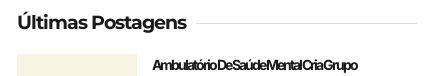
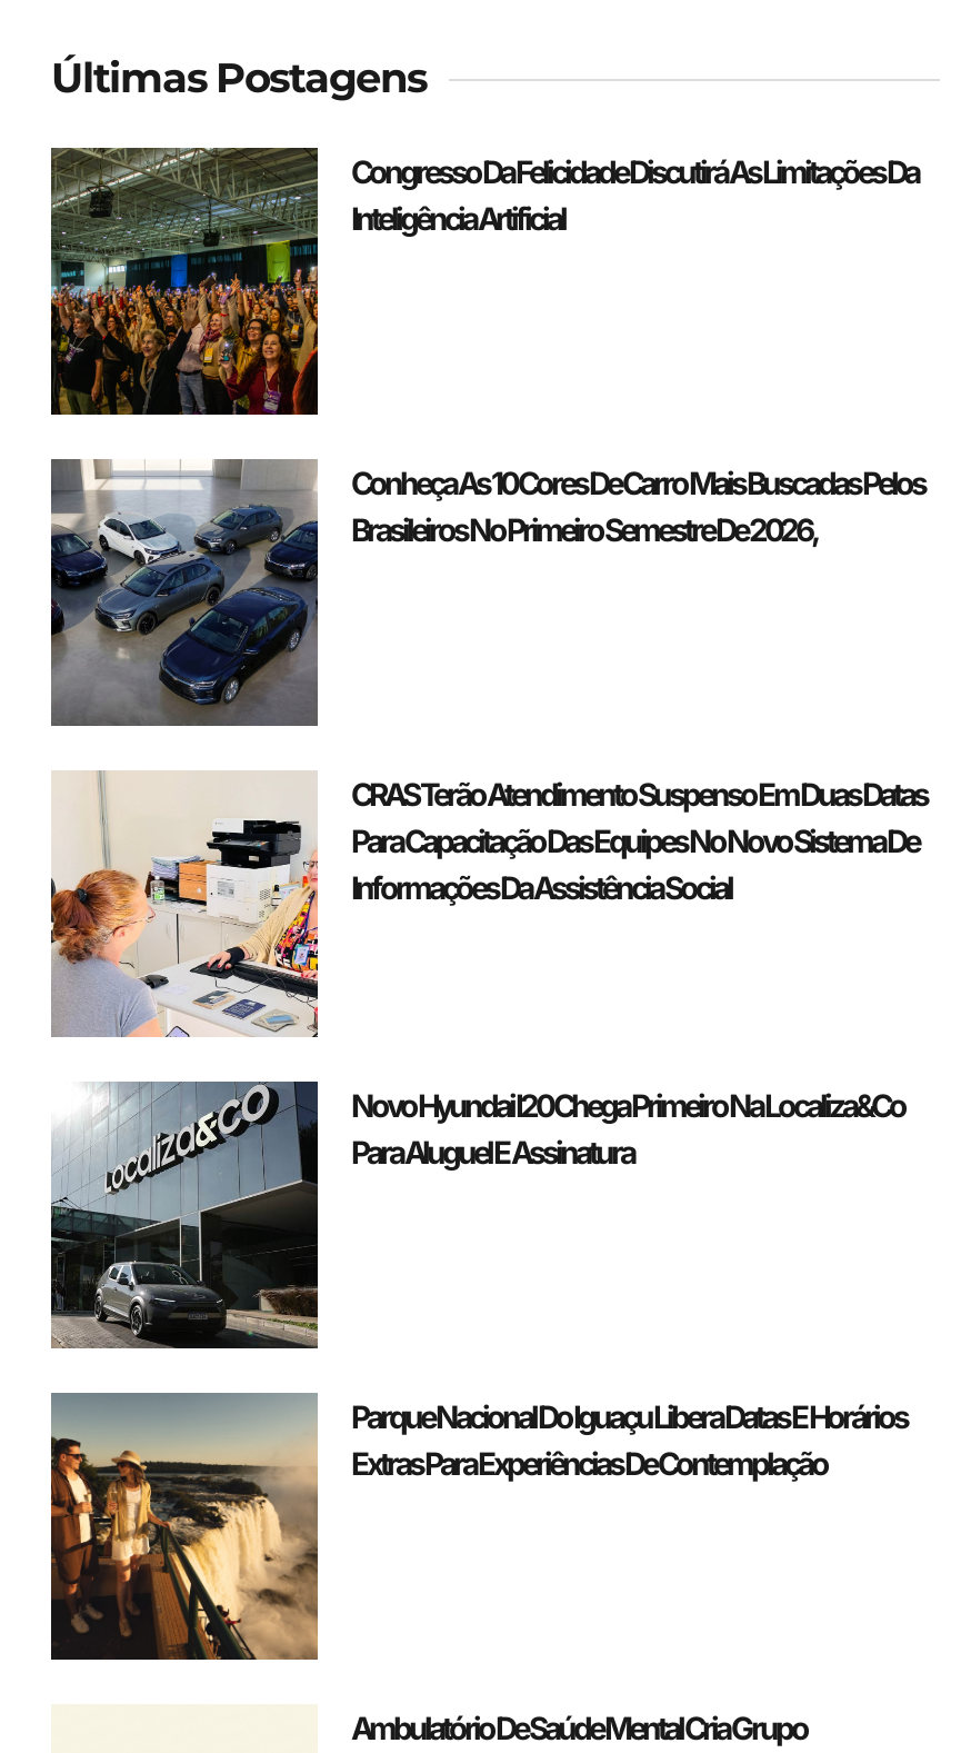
none -> [49,146,918,417] [image] | Congresso Da Felicidade Discutirá As Limitações Da | Inteligência Artificial
none -> [49,457,924,728] [image] | Conheça As 10 Cores De Carro Mais Buscadas Pelos | Brasileiros No Primeiro Semestre De 2026,
none -> [49,770,927,1039] [image] | CRAS Terão Atendimento Suspenso Em Duas Datas | Para Capacitação Das Equipes No Novo Sistema De | Informações Da Assistência Social
none -> [49,1079,904,1351] [image] | Novo Hyundai I20 Chega Primeiro Na Localiza&Co | Para Aluguel E Assinatura
none -> [49,1391,907,1662] [image] | Parque Nacional Do Iguaçu Libera Datas E Horários | Extras Para Experiências De Contemplação

